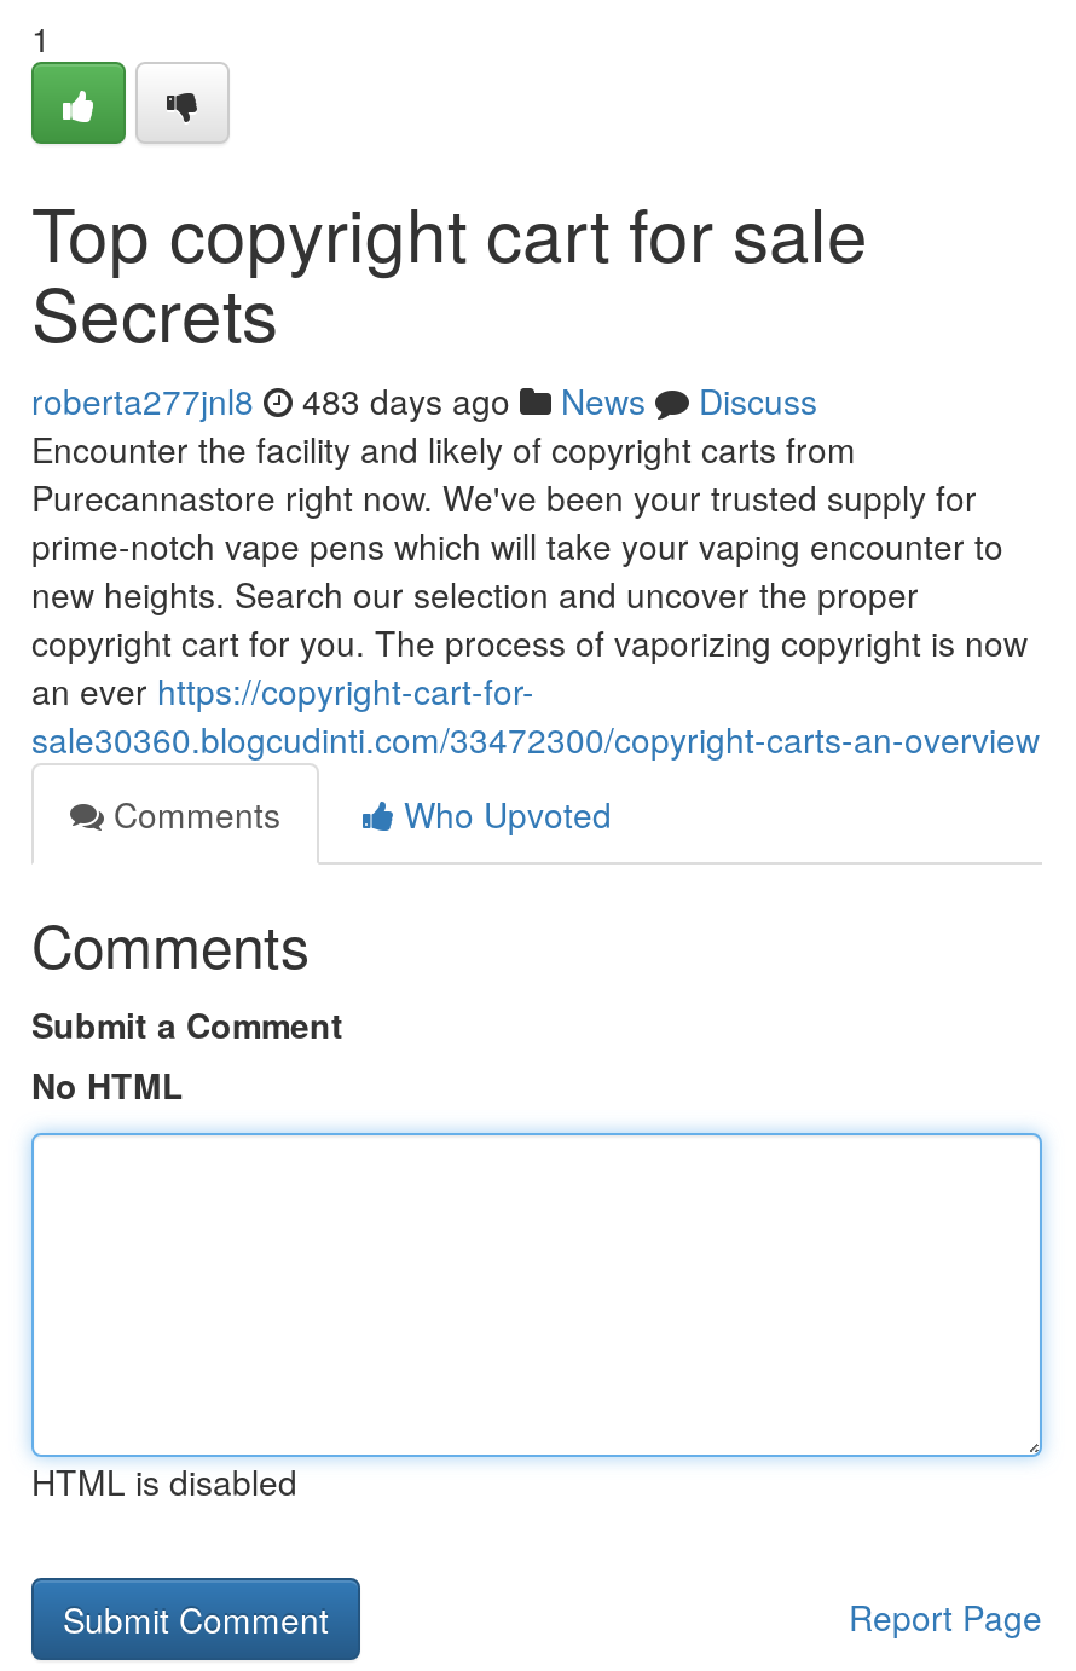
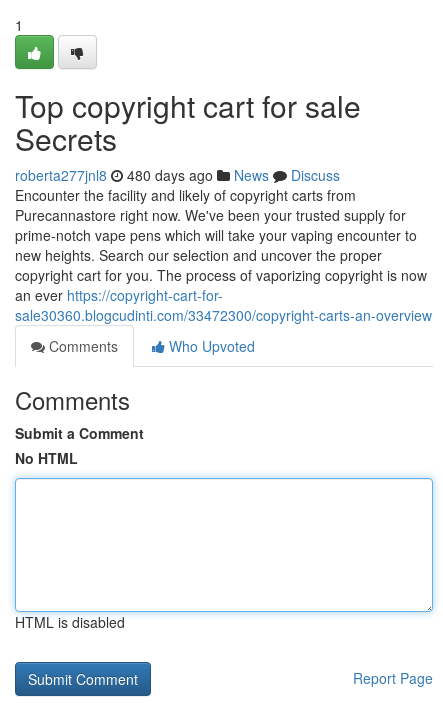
[31,376,817,424] roberta277jnl8 483 days ago News Discuss -> [15,165,340,185] roberta277jnl8 480 days ago News Discuss

